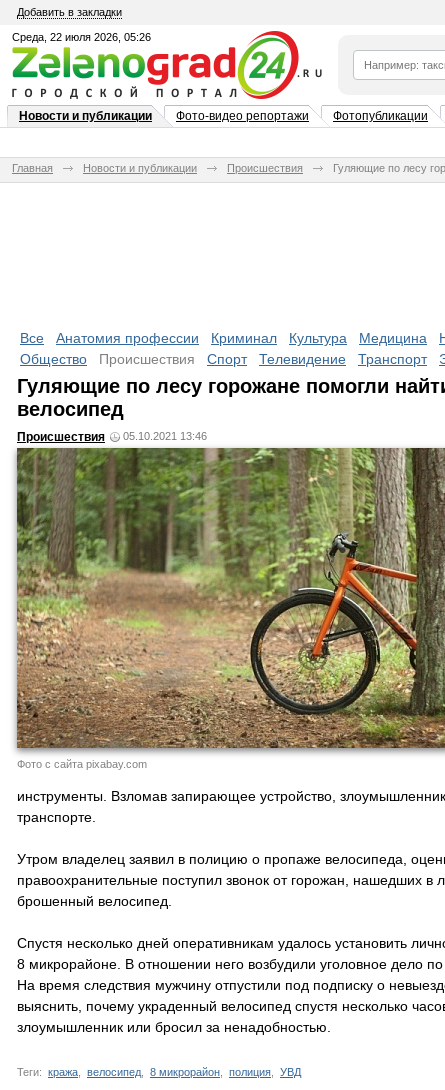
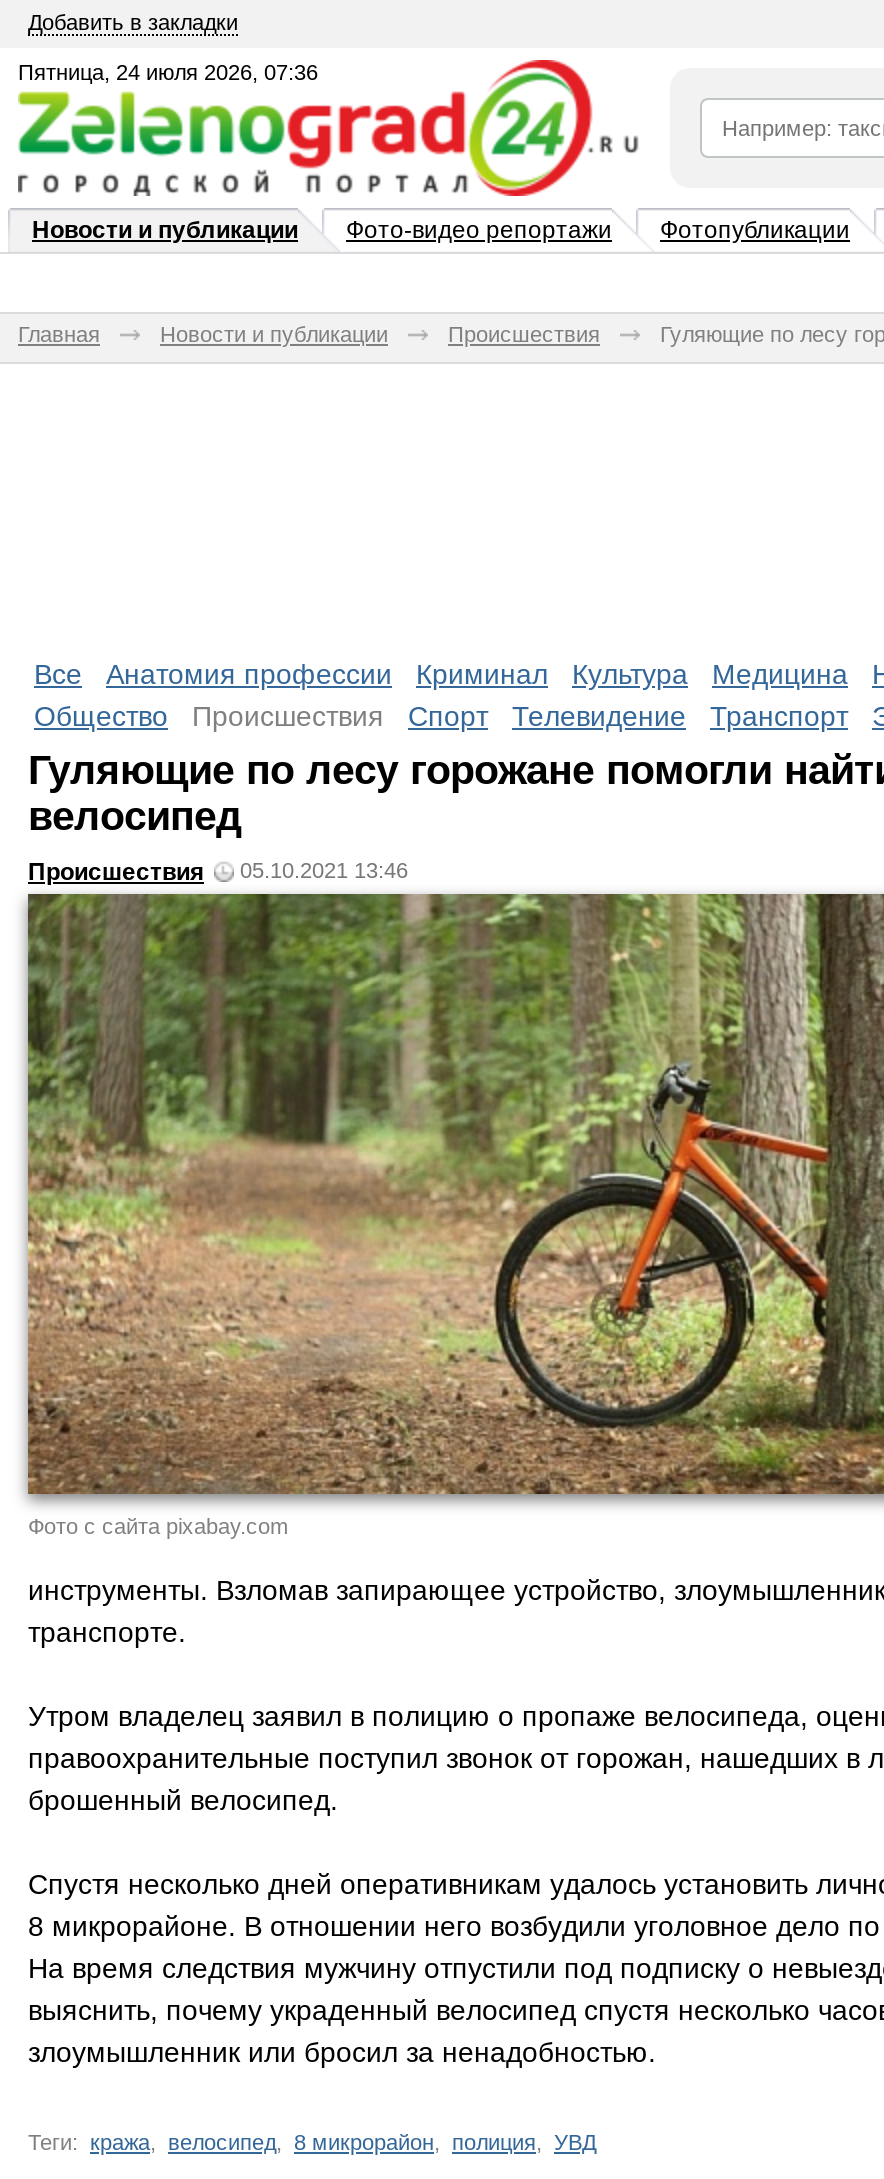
[12,31,151,43] Среда, 22 июля 2026, 05:26 -> [18,60,318,84] Пятница, 24 июля 2026, 07:36

